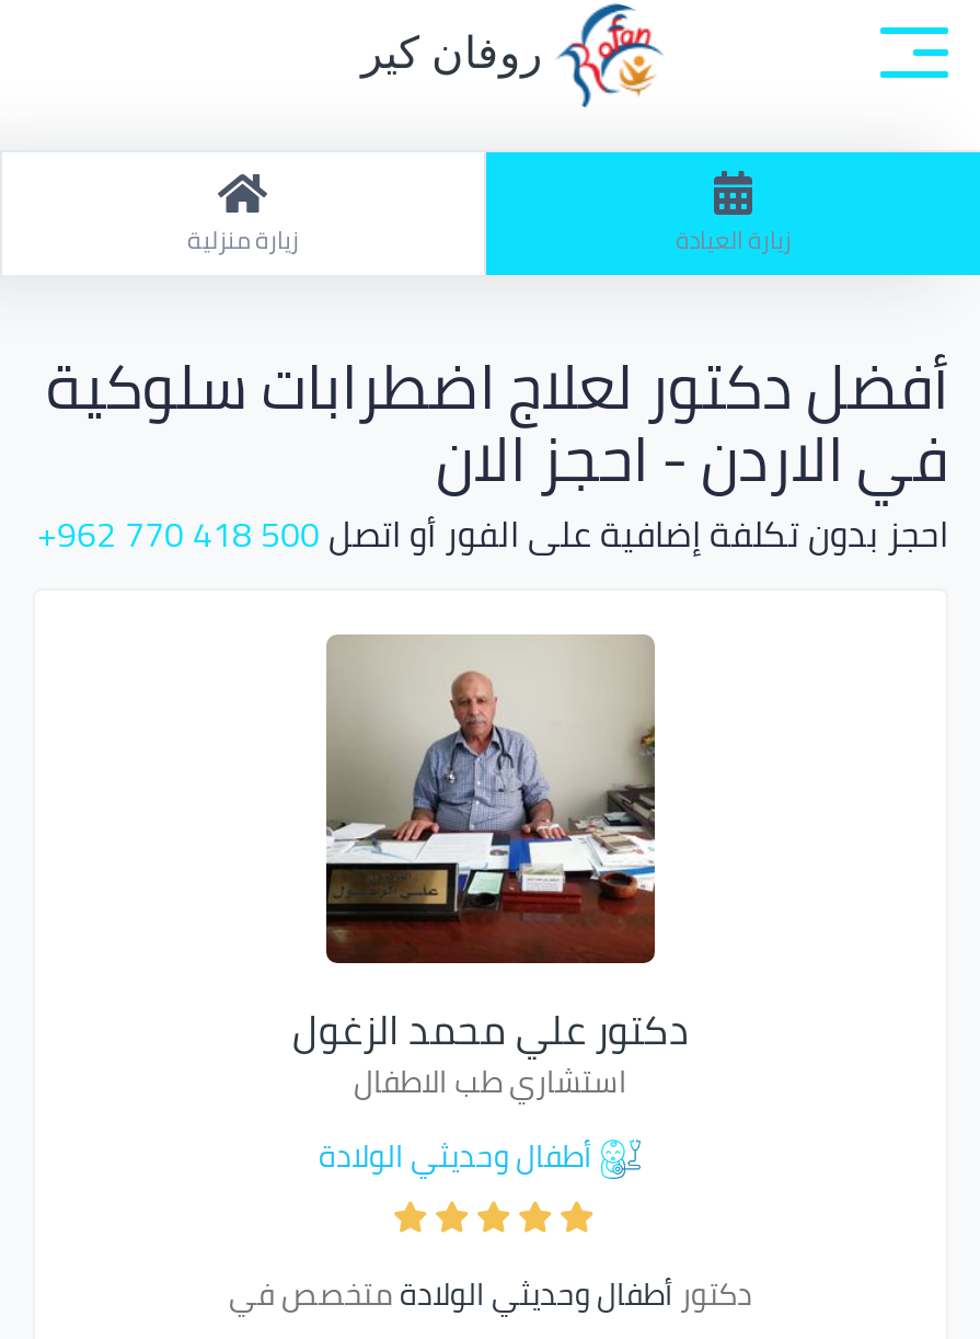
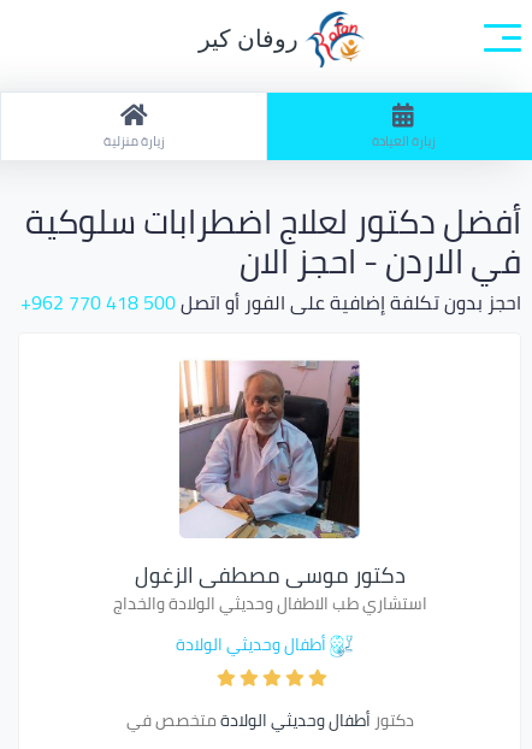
[292,634,689,1110] [image] | دكتور علي محمد الزغول | استشاري طب الاطفال -> [113,359,427,619] [image] | دكتور موسى مصطفى الزغول | استشاري طب الاطفال وحديثي الولادة والخداج

